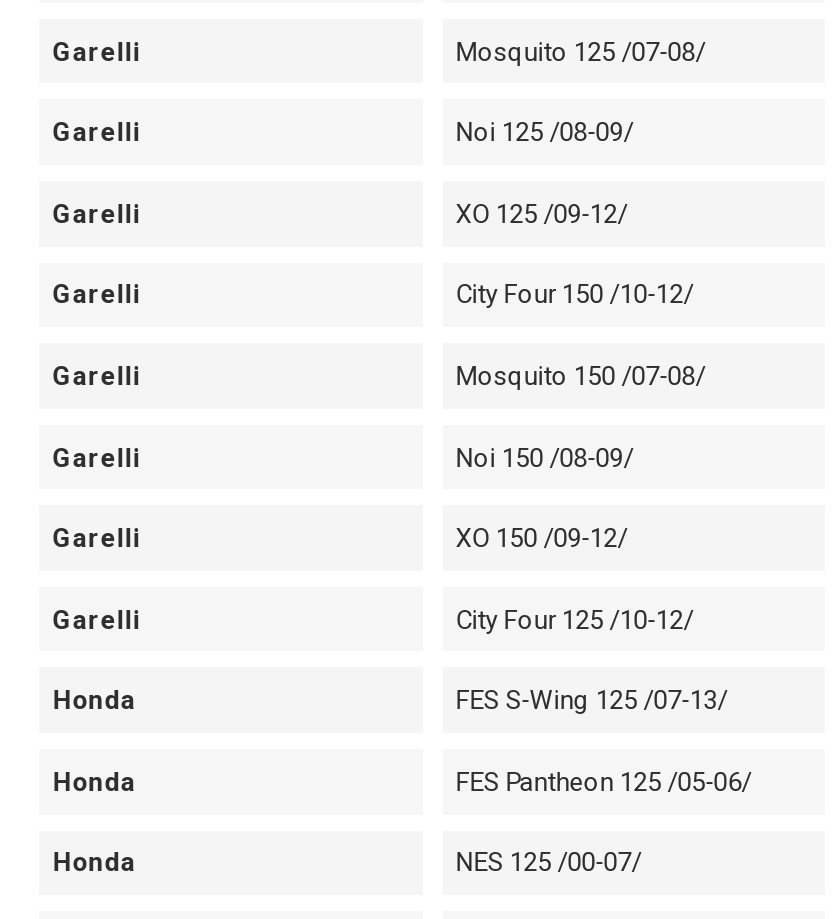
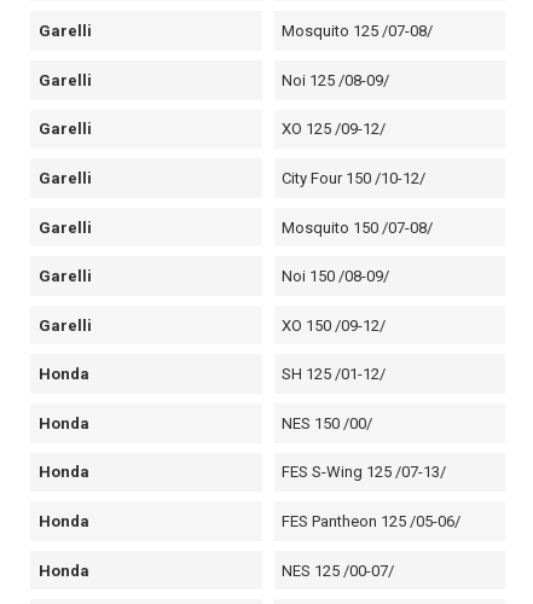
[53,605,694,635] Garelli | City Four 125 /10-12/ -> [38,365,386,432] Honda | SH 125 /01-12/ | Honda | NES 150 /00/

